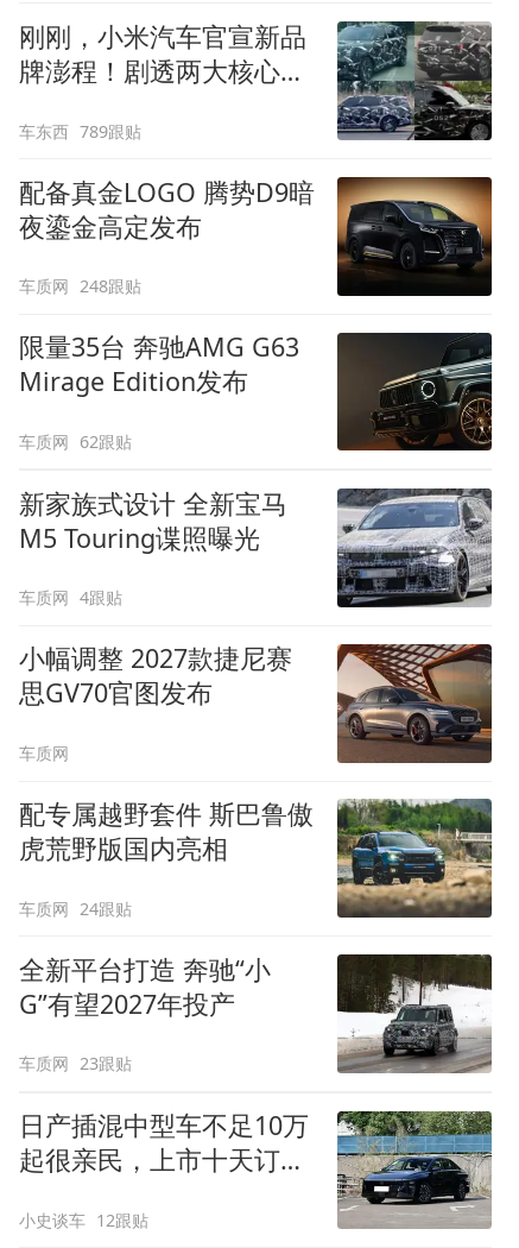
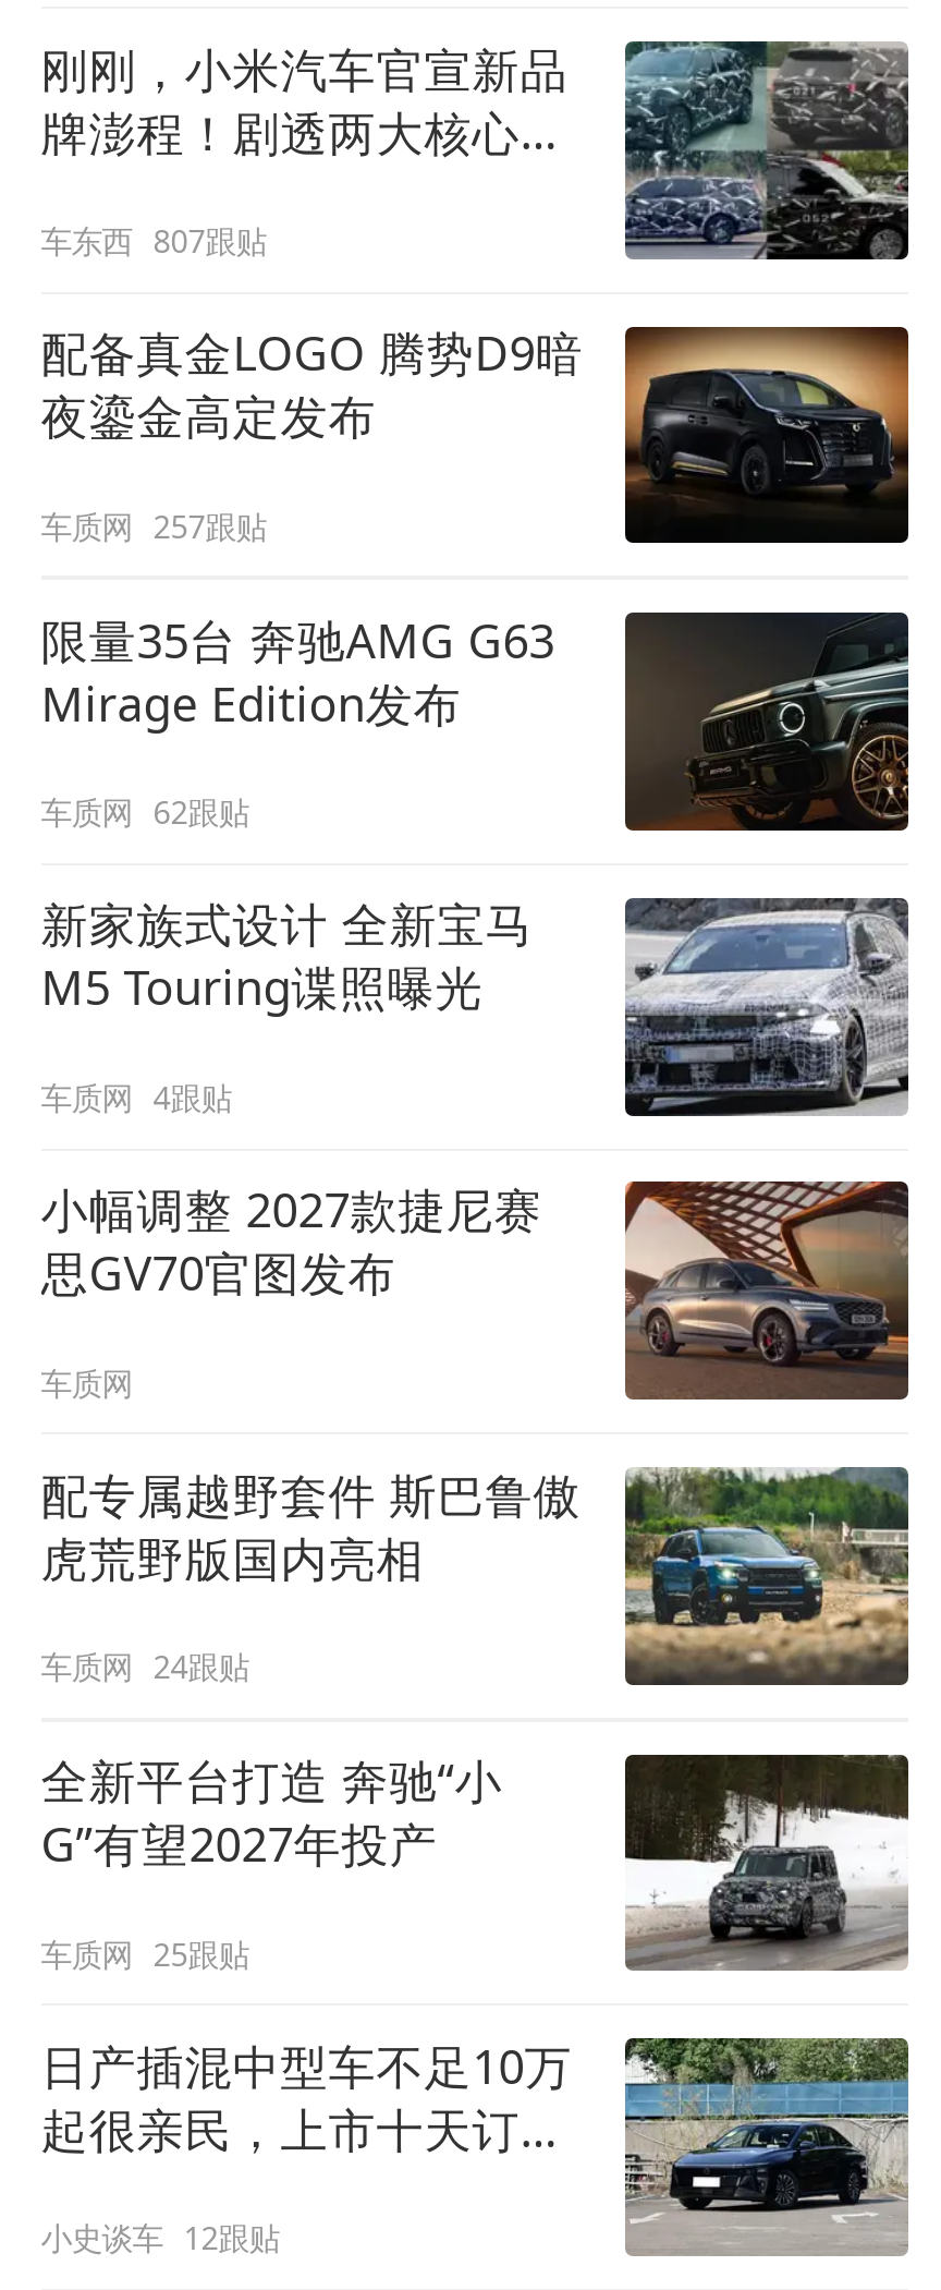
[19,119,142,142] 车东西 789跟贴 -> [41,220,266,262] 车东西 807跟贴
[19,275,142,297] 车质网 248跟贴 -> [41,505,266,547] 车质网 257跟贴
[19,1052,132,1075] 车质网 23跟贴 -> [41,1933,249,1974] 车质网 25跟贴

